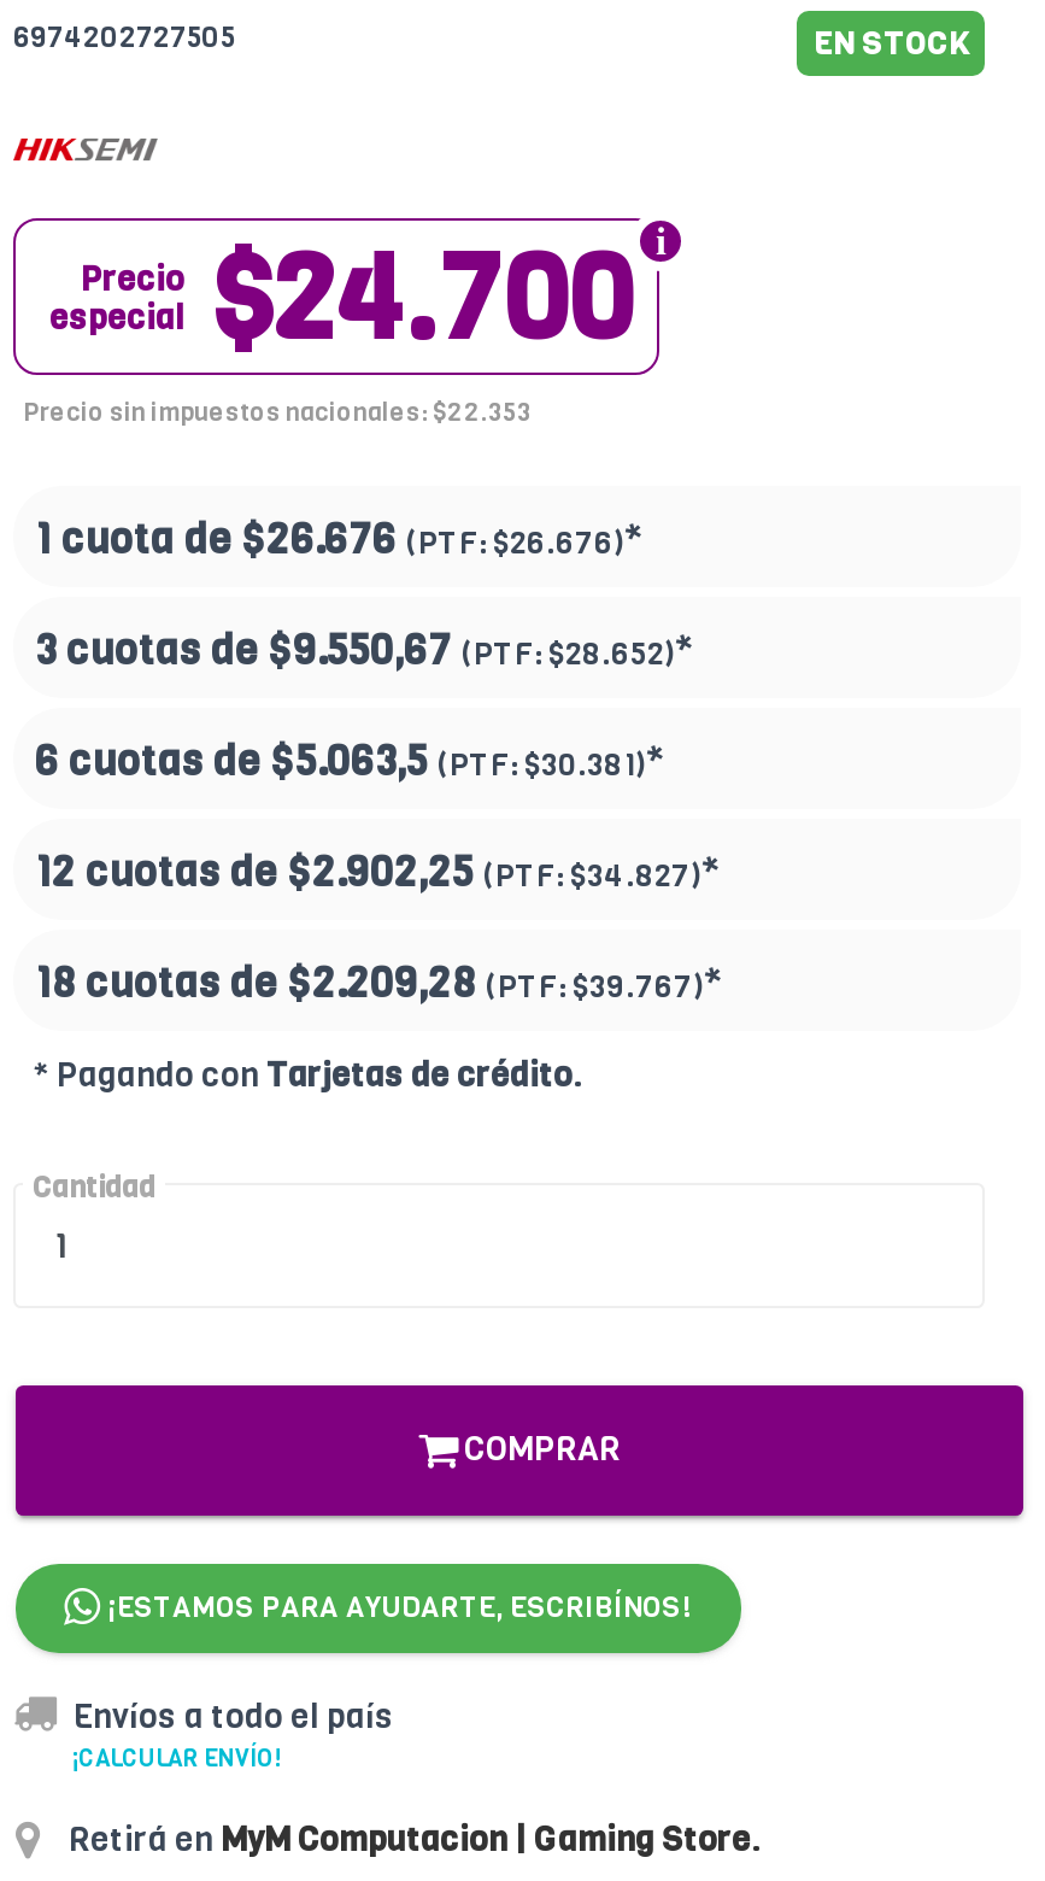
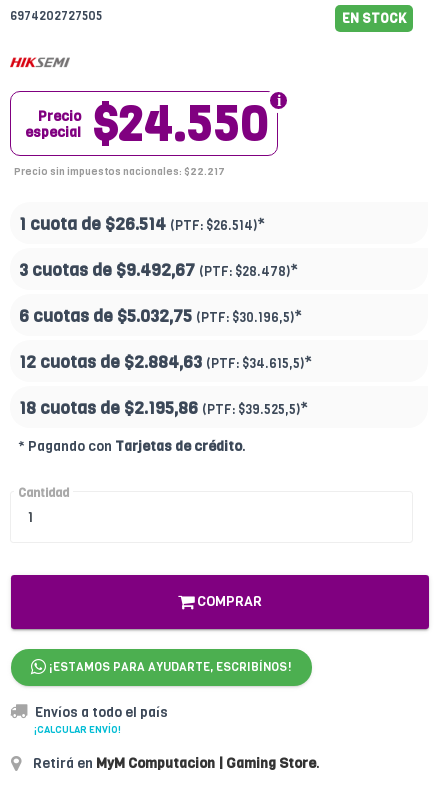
[49,221,633,378] especial Precio $24.700 -> [25,92,267,157] especial Precio $24.550
[23,395,532,429] Precio sin impuestos nacionales: $22.353 -> [14,164,225,178] Precio sin impuestos nacionales: $22.217
[35,513,642,569] 1 cuota de $26.676 (PTF:$26.676)* -> [19,213,265,236] 1 cuota de $26.514 (PTF:$26.514)*
[35,624,693,680] 3 cuotas de $9.550,67 (PTF:$28.652)* -> [19,259,298,282] 3 cuotas de $9.492,67 (PTF:$28.478)*
[35,735,664,791] 6 cuotas de $5.063,5 (PTF:$30.381)* -> [19,305,302,328] 6 cuotas de $5.032,75 (PTF:$30.196,5)*
[35,846,720,901] 12 cuotas de $2.902,25 (PTF:$34.827)* -> [19,351,312,374] 12 cuotas de $2.884,63 (PTF:$34.615,5)*
[35,957,722,1012] 18 cuotas de $2.209,28 (PTF:$39.767)* -> [19,397,308,420] 18 cuotas de $2.195,86 (PTF:$39.525,5)*

